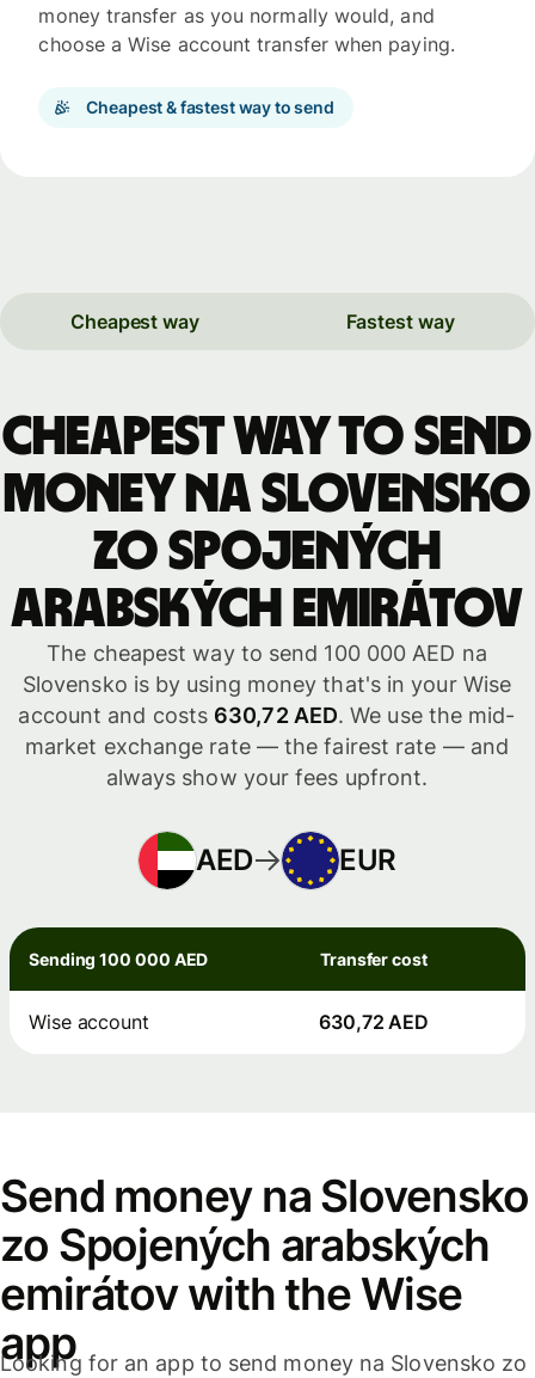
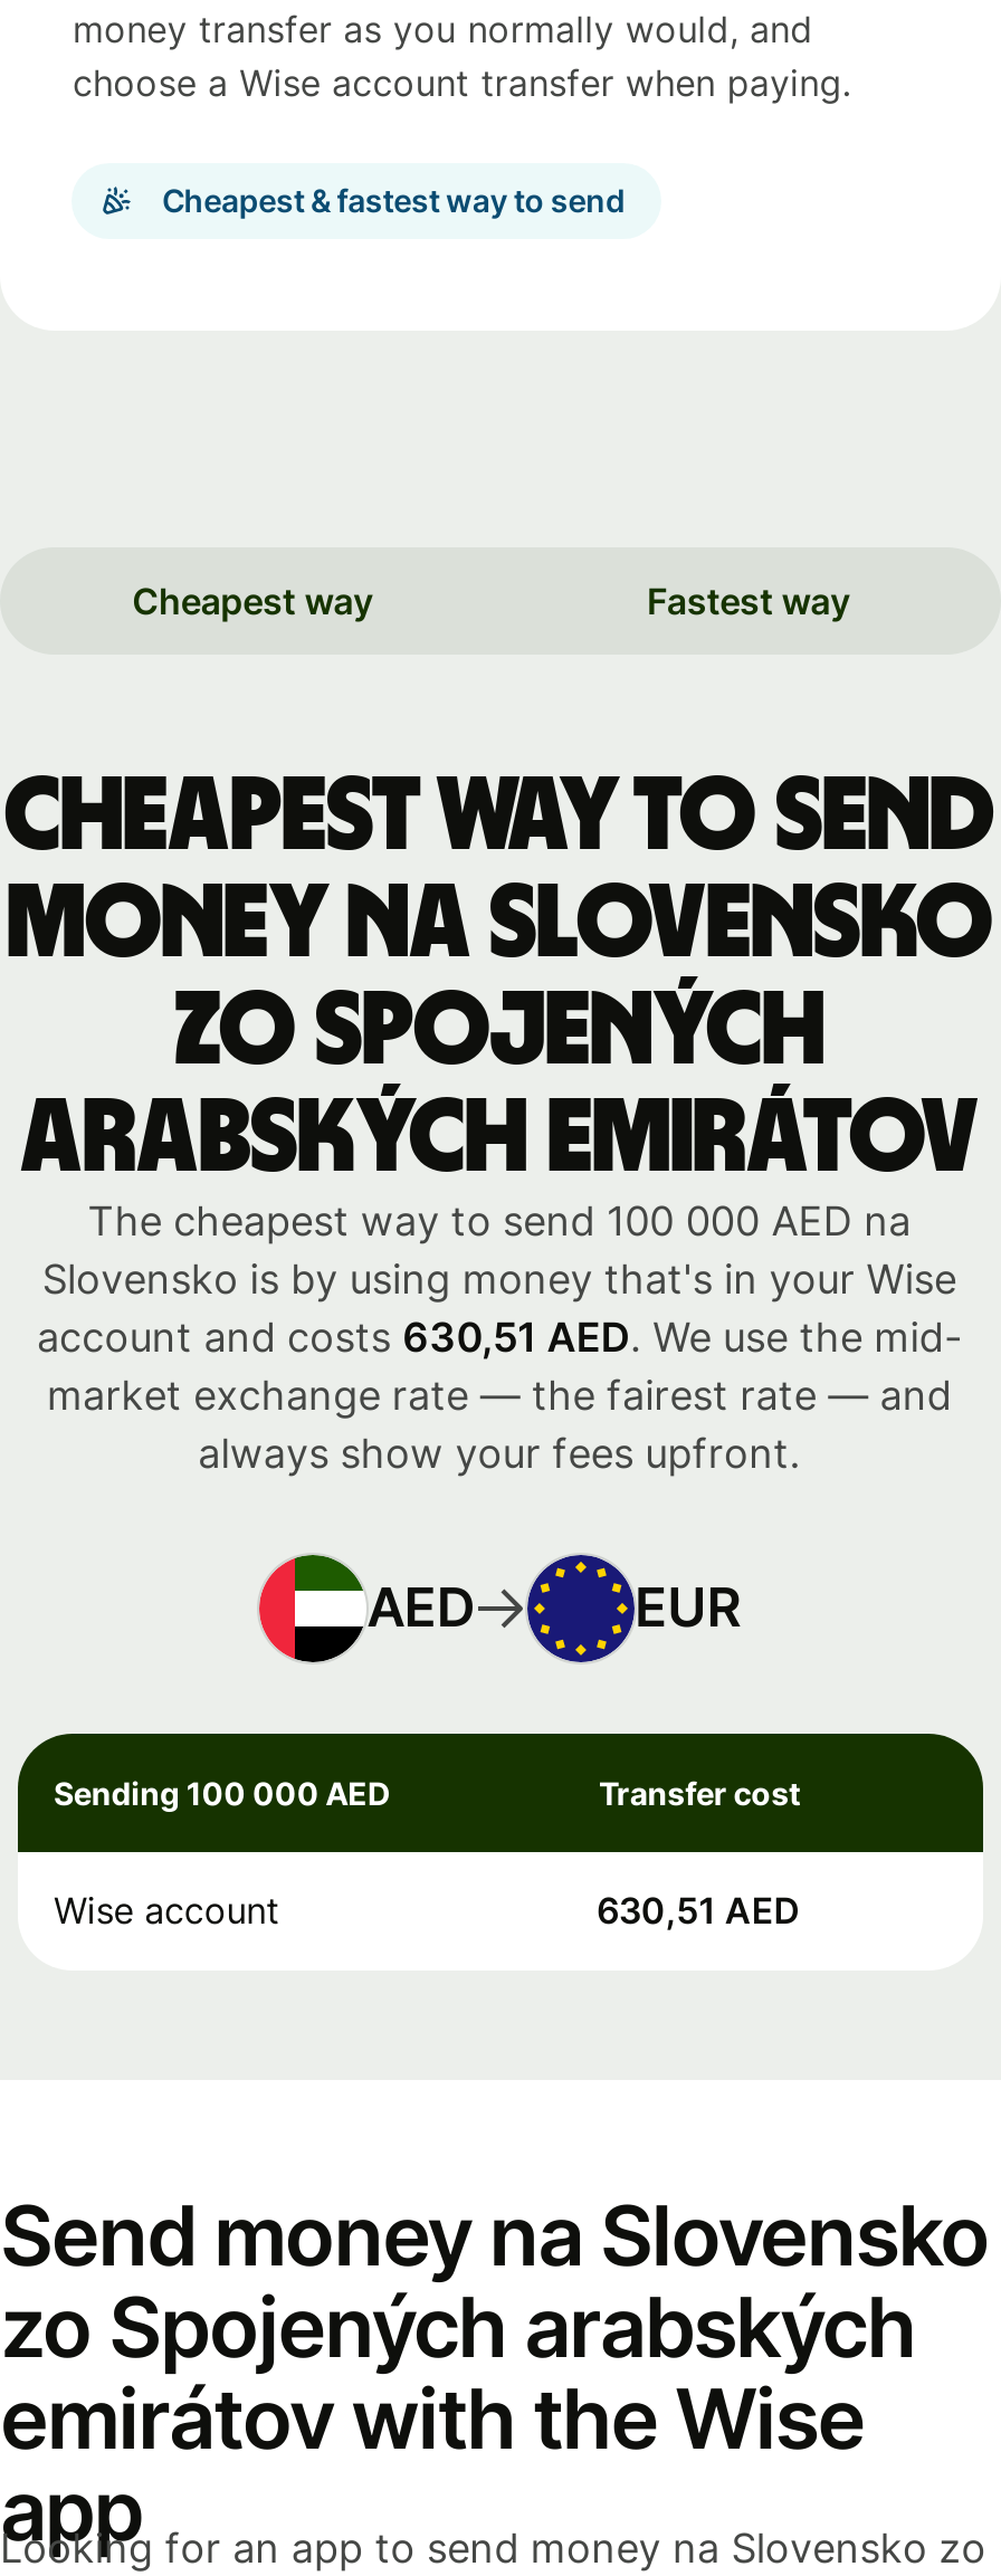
[19,702,515,727] account and costs 630,72 AED. We use the mid- -> [37,1313,962,1360] account and costs 630,51 AED. We use the mid-
[319,1010,429,1034] 630,72 AED -> [597,1889,800,1934] 630,51 AED

